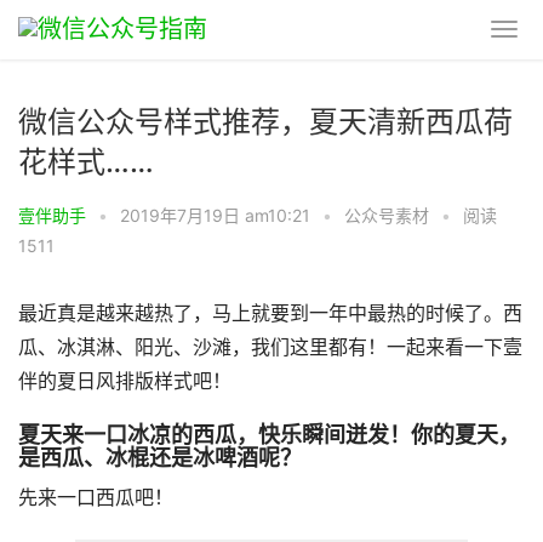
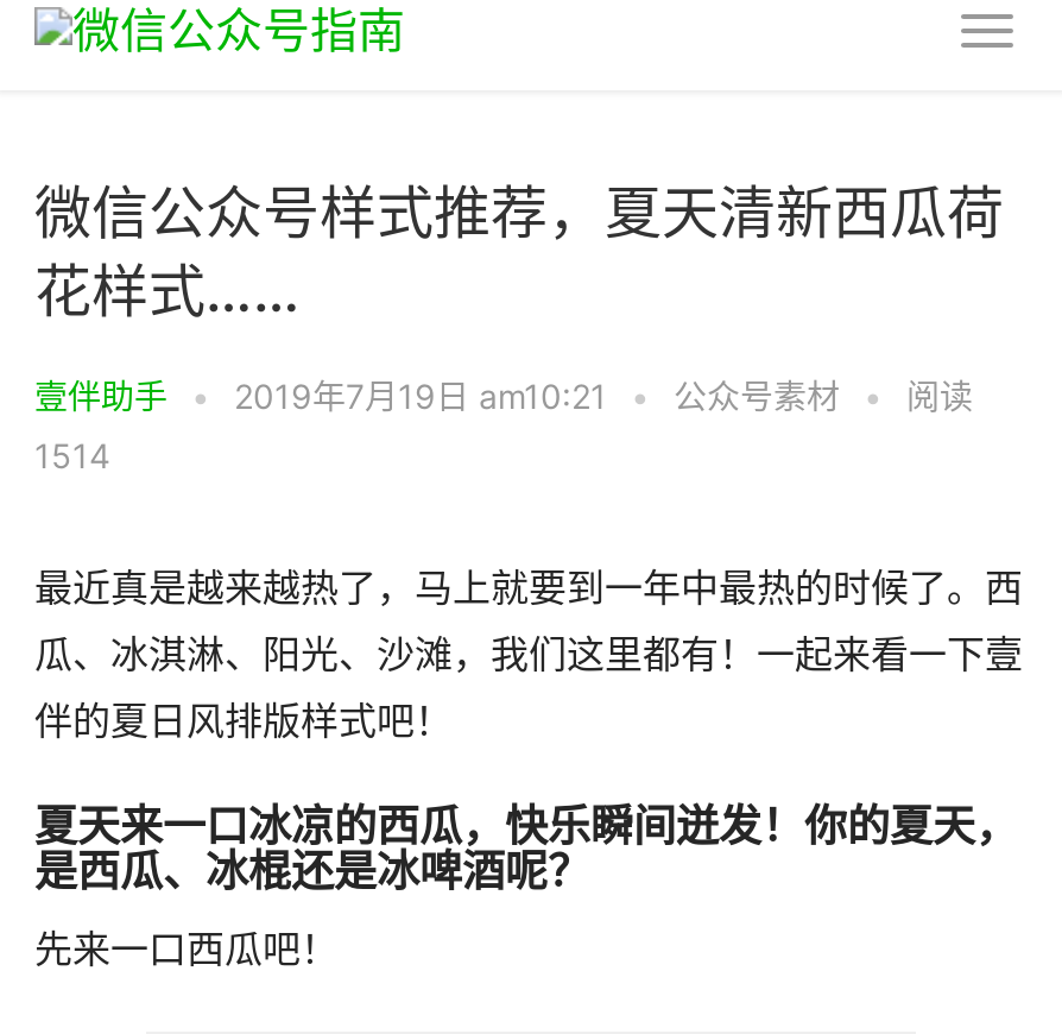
[18,235,55,256] 1511 -> [34,435,110,475] 1514

